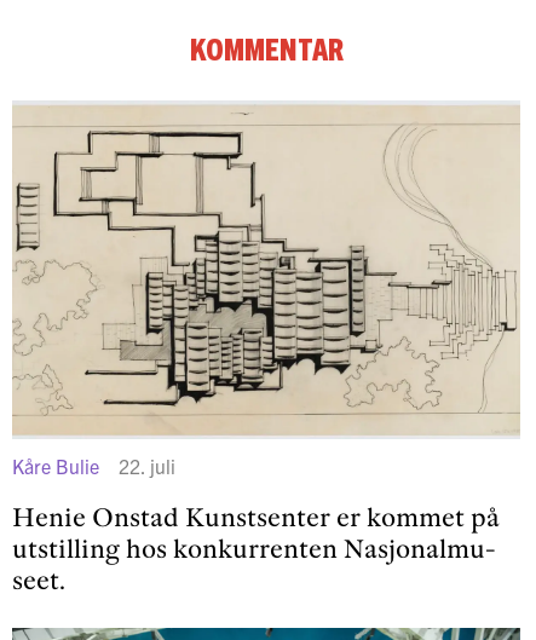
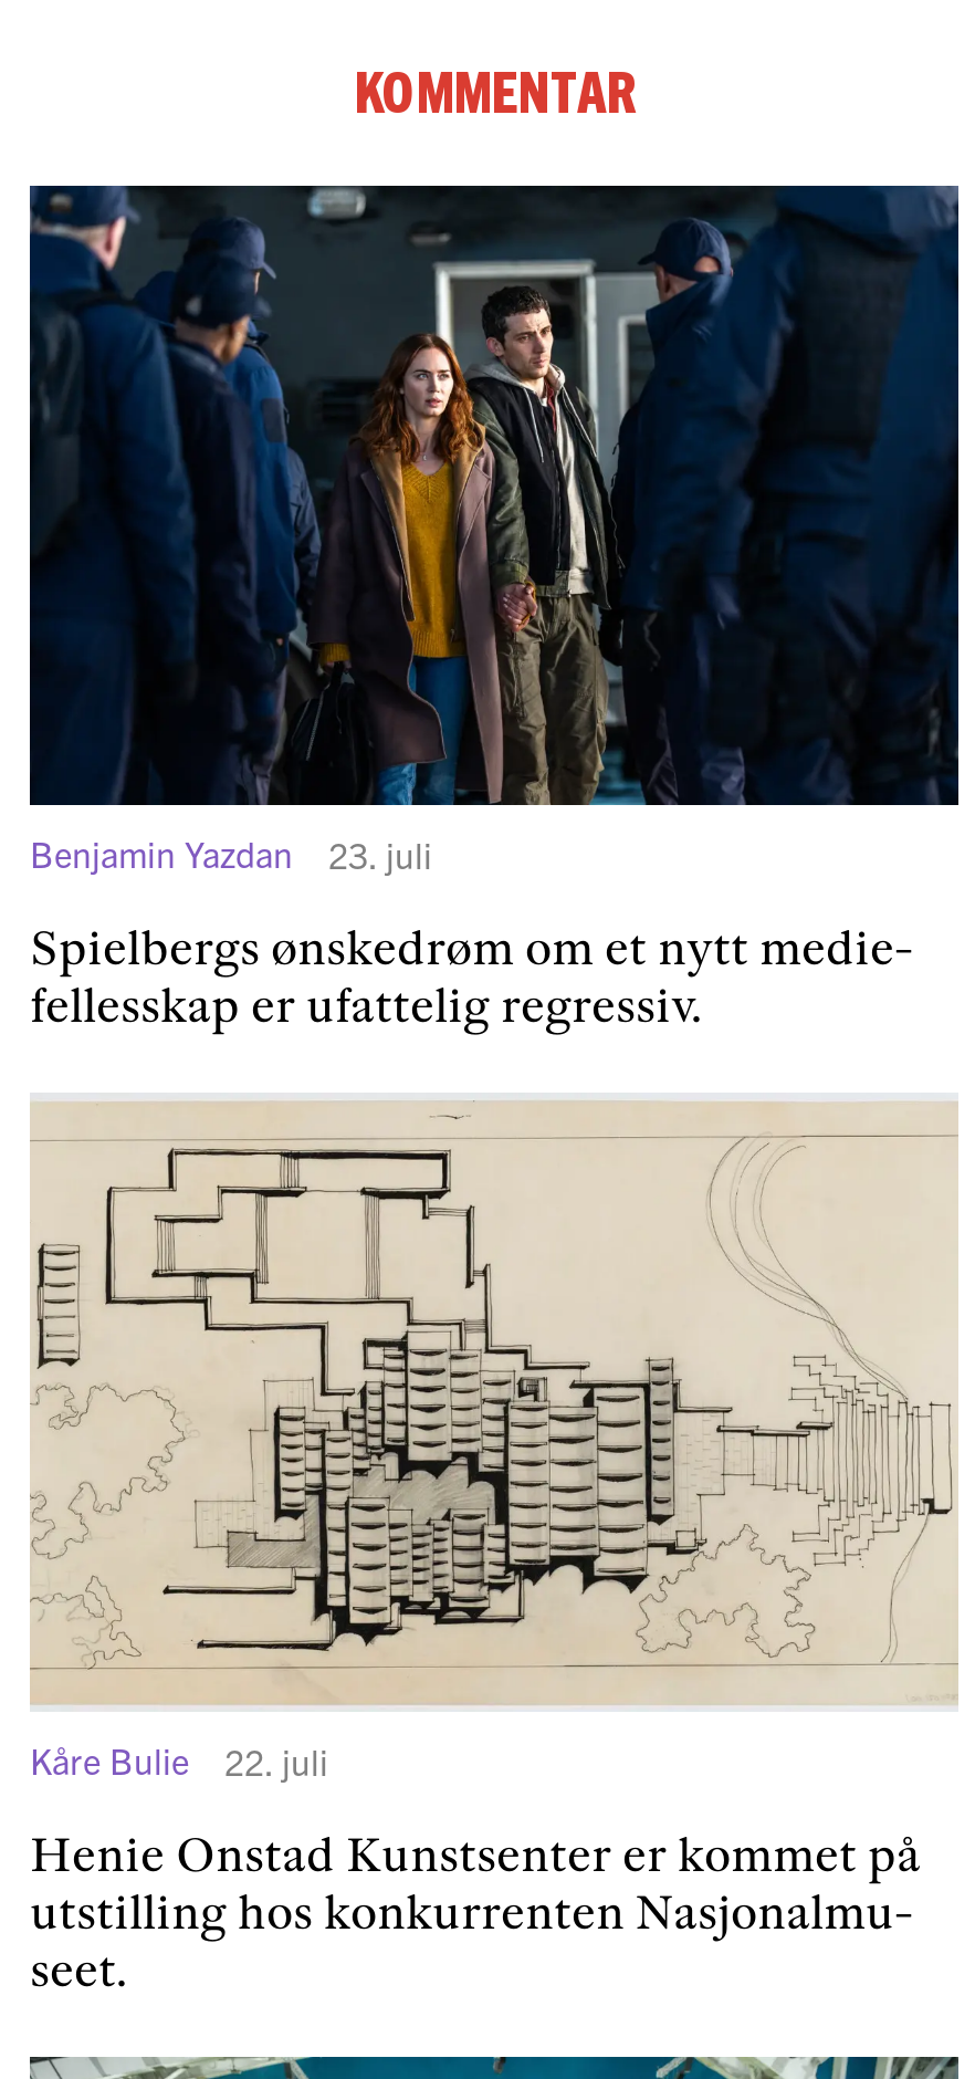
none -> [28,184,961,1033] [image] | Benjamin Yazdan | 23. juli | Spielbergs ønskedrøm om et nytt medie | fellesskap er ufattelig regressiv.

